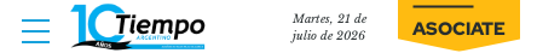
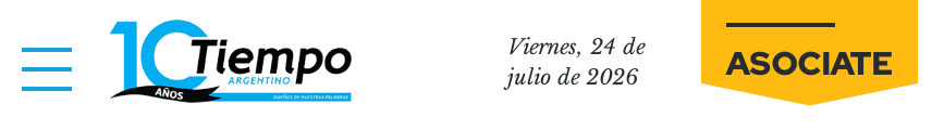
[292,12,366,26] Martes, 21 de -> [508,35,645,61] Viernes, 24 de

